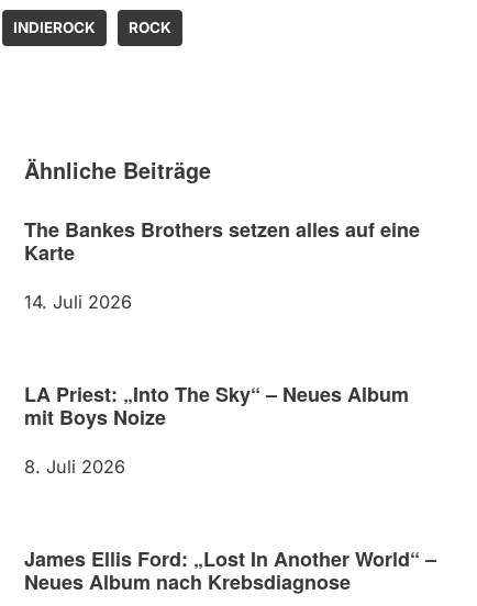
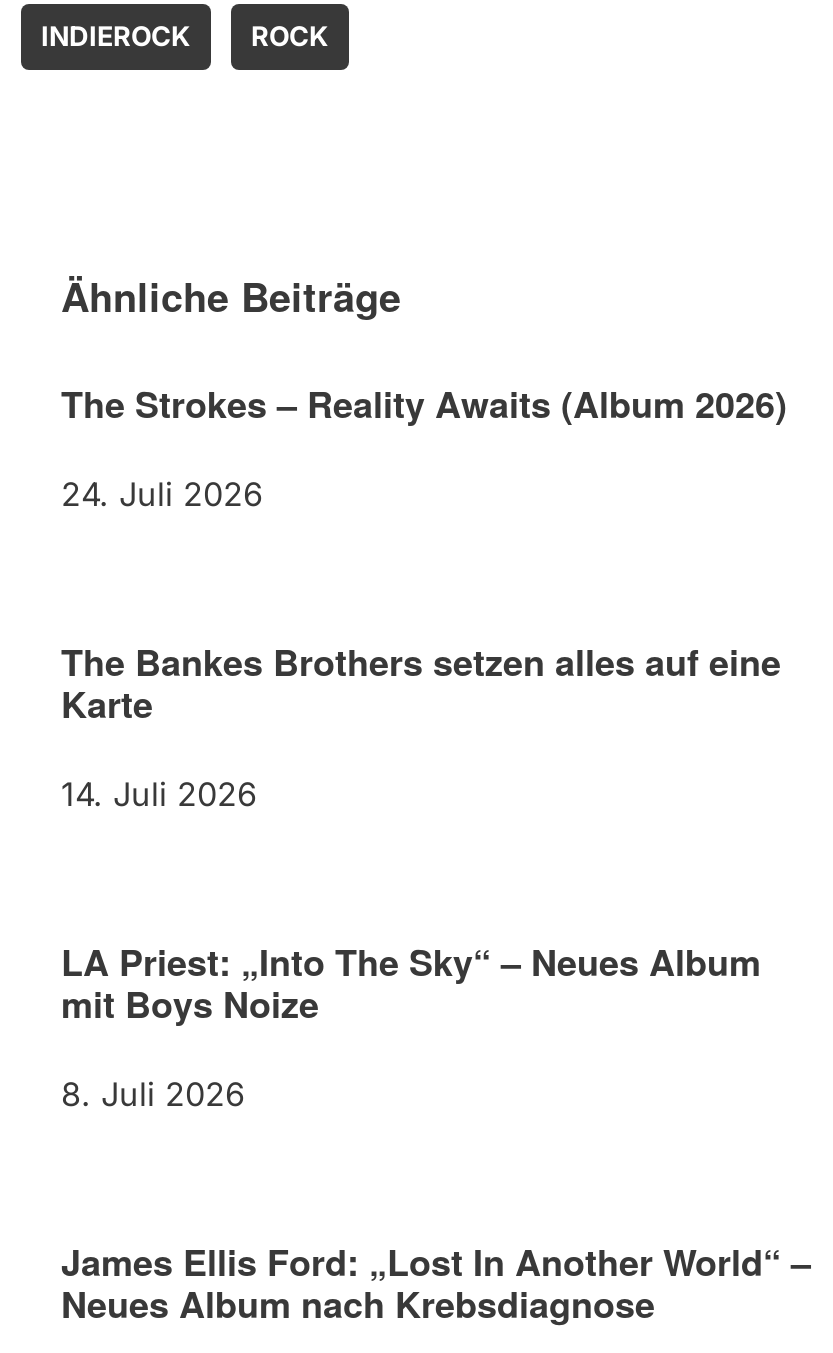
none -> [61,379,787,515] The Strokes – Reality Awaits (Album 2026) | 24. Juli 2026

